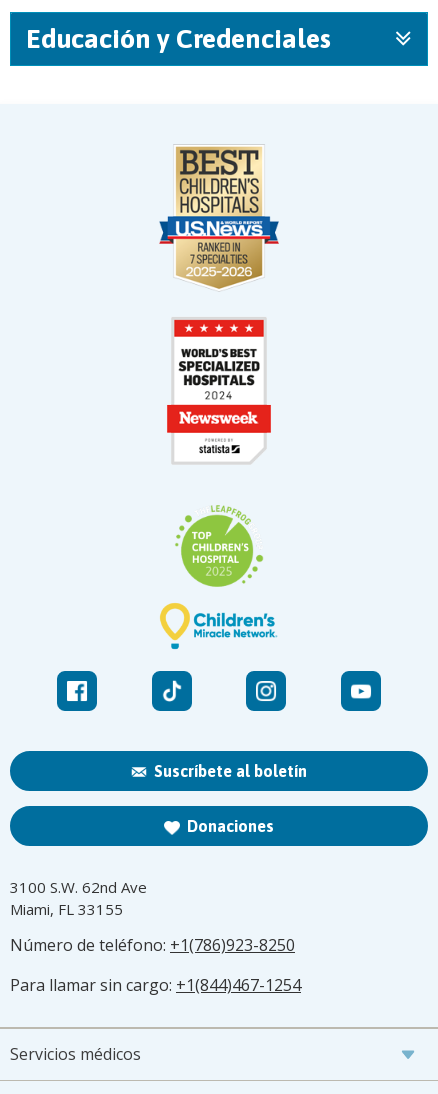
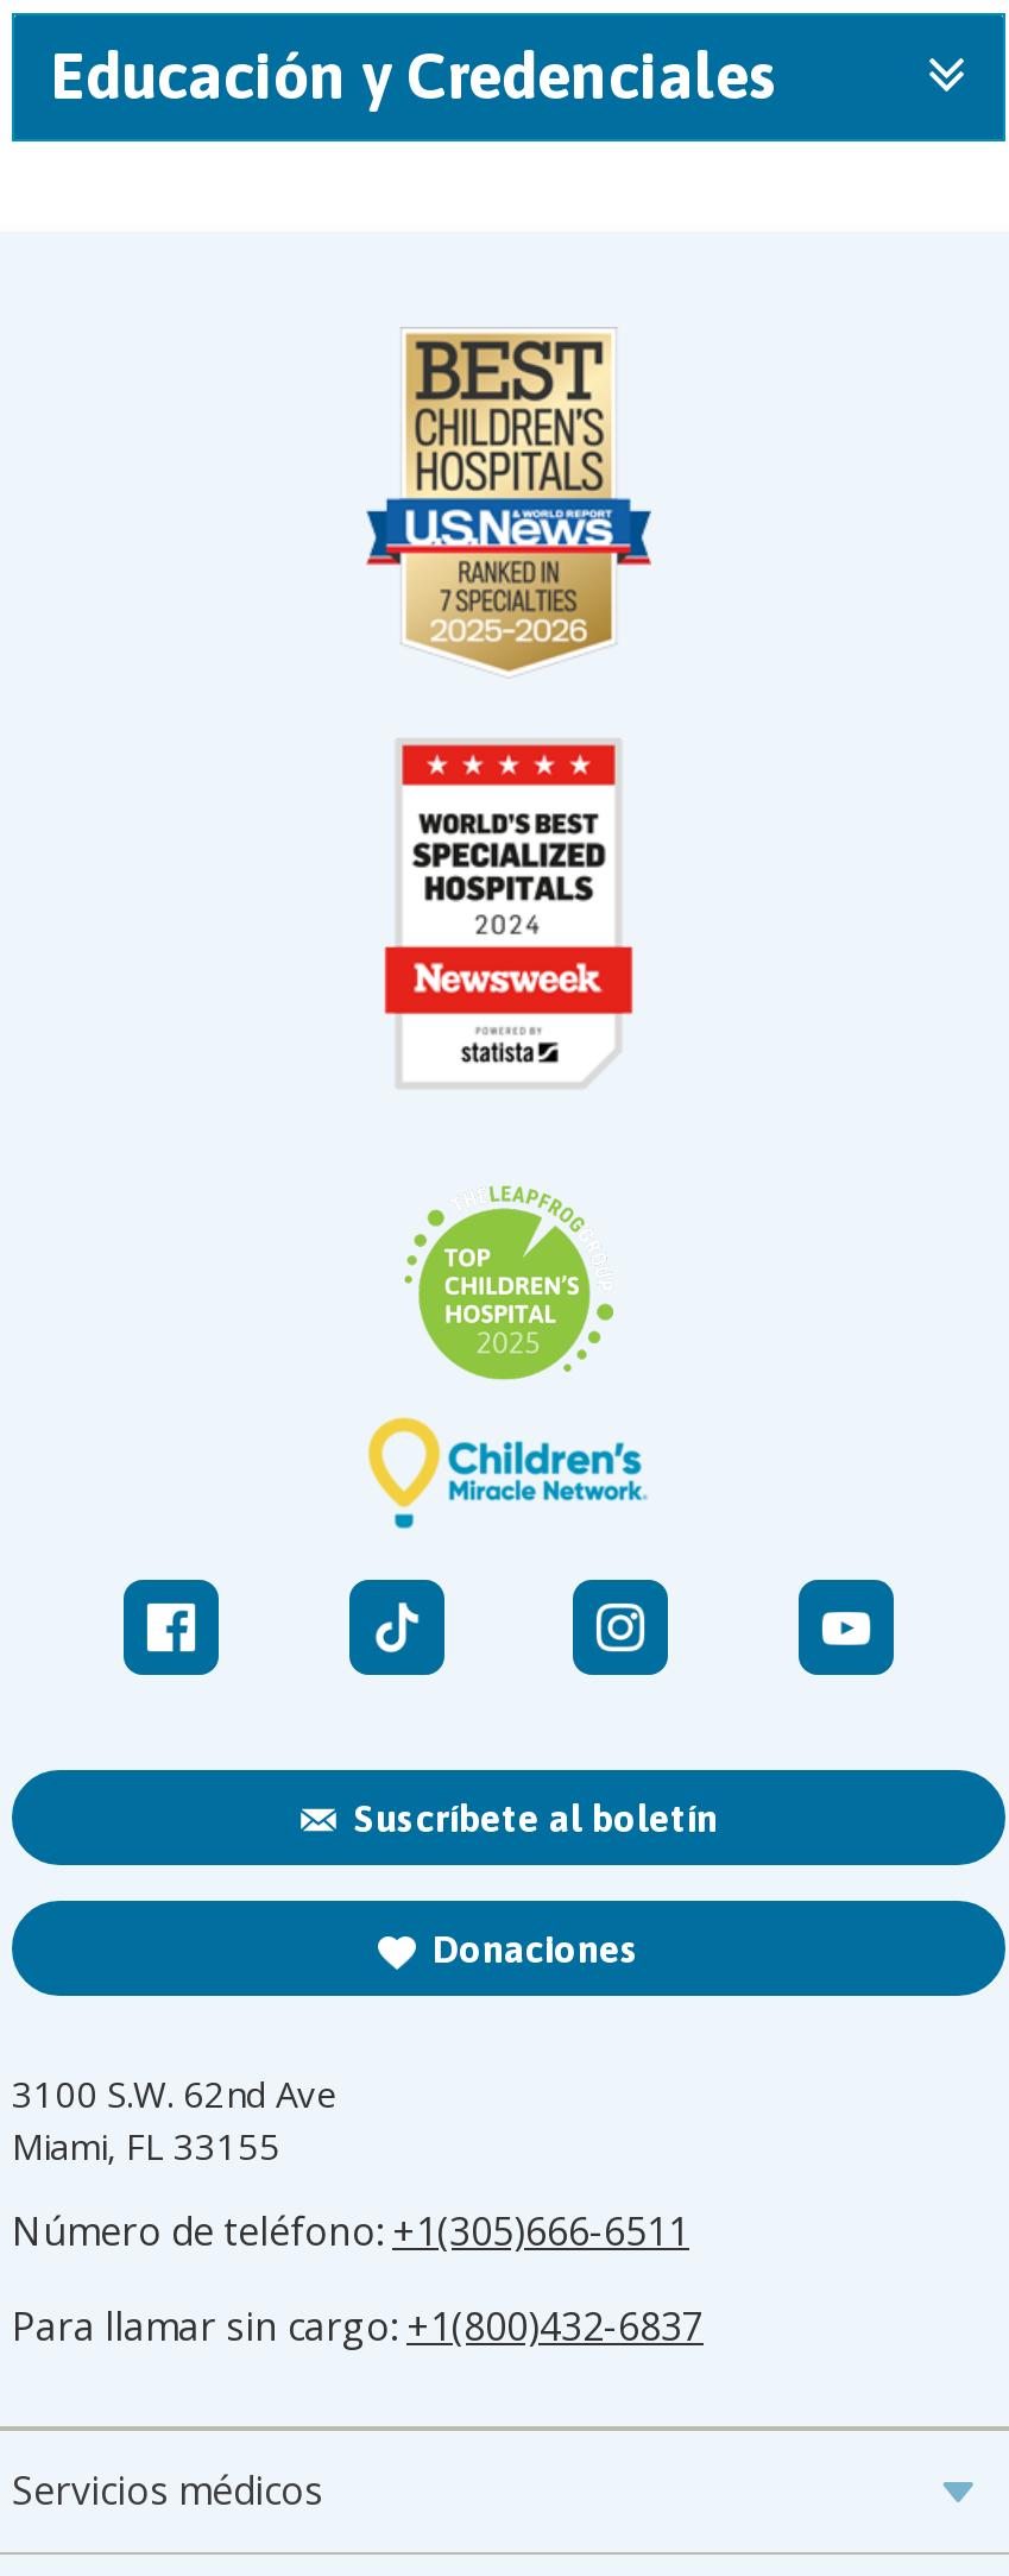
[10,934,295,956] Número de teléfono: +1(786)923-8250 -> [12,2206,689,2258] Número de teléfono: +1(305)666-6511
[10,974,301,996] Para llamar sin cargo: +1(844)467-1254 -> [12,2301,704,2353] Para llamar sin cargo: +1(800)432-6837

